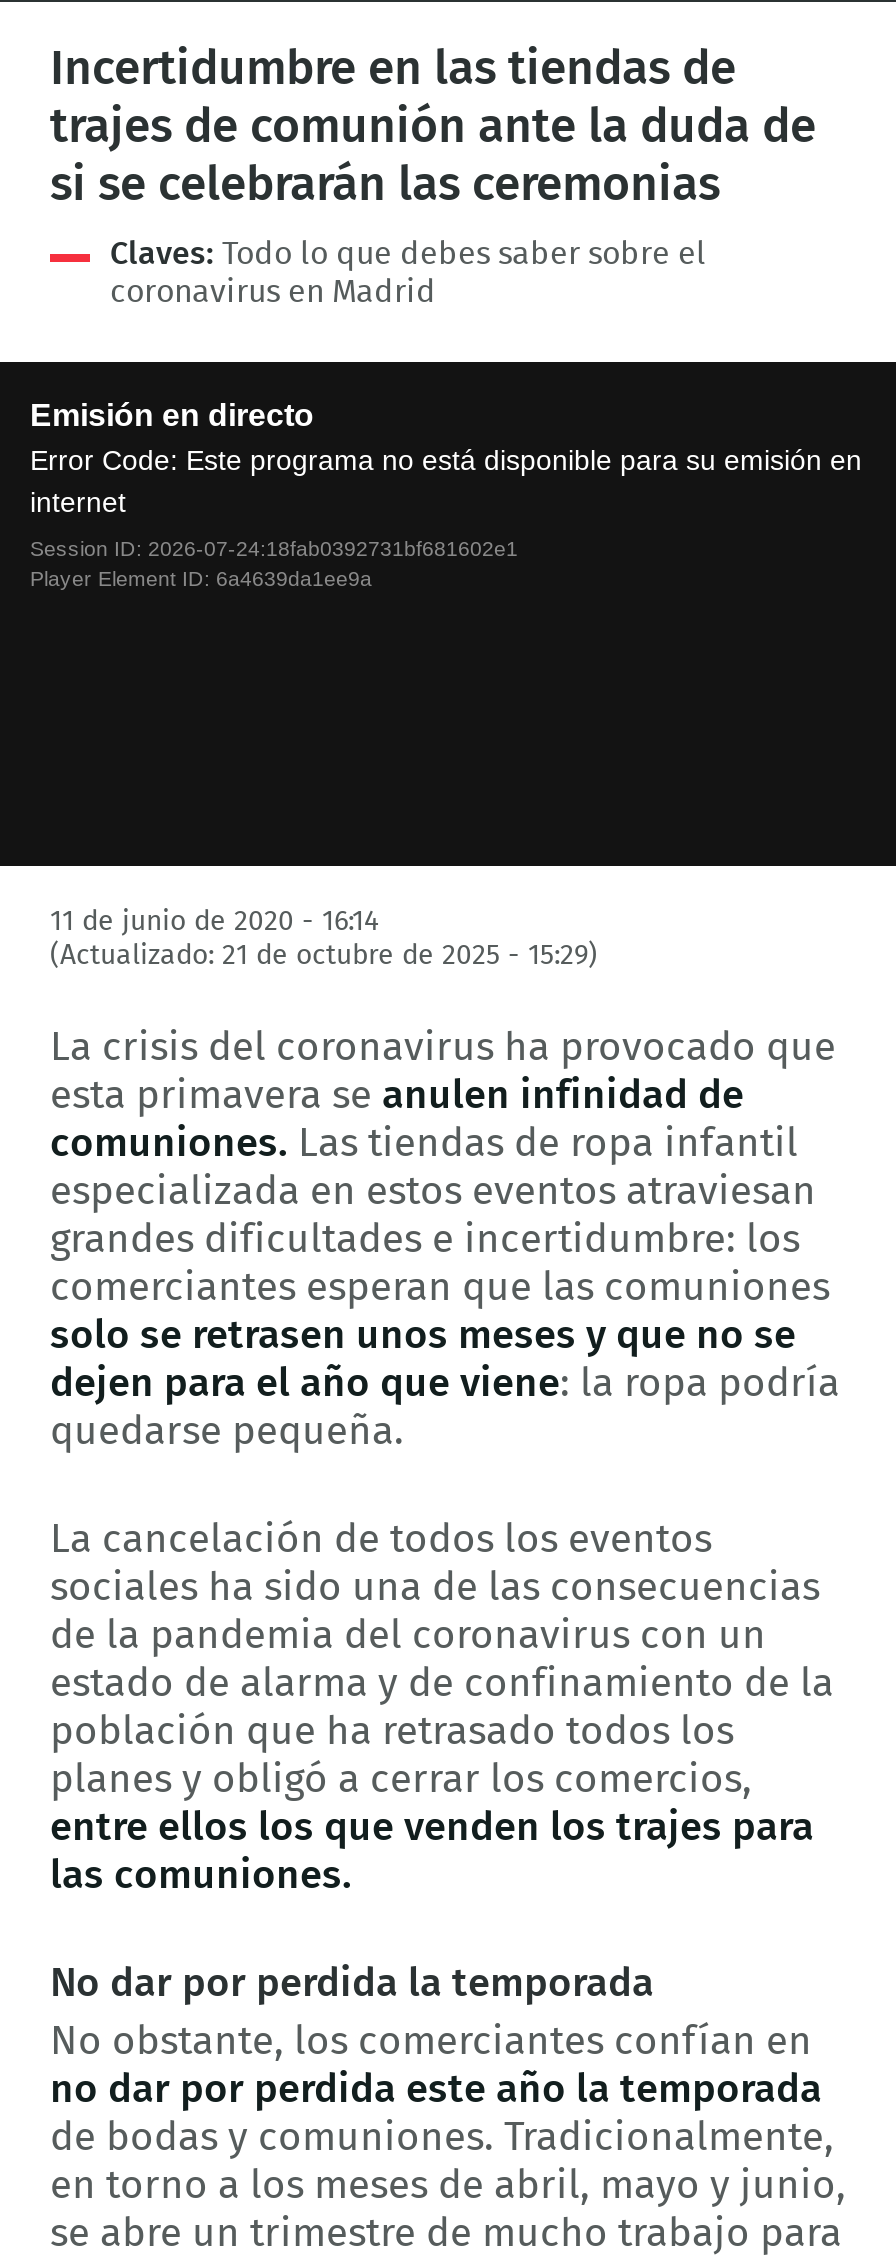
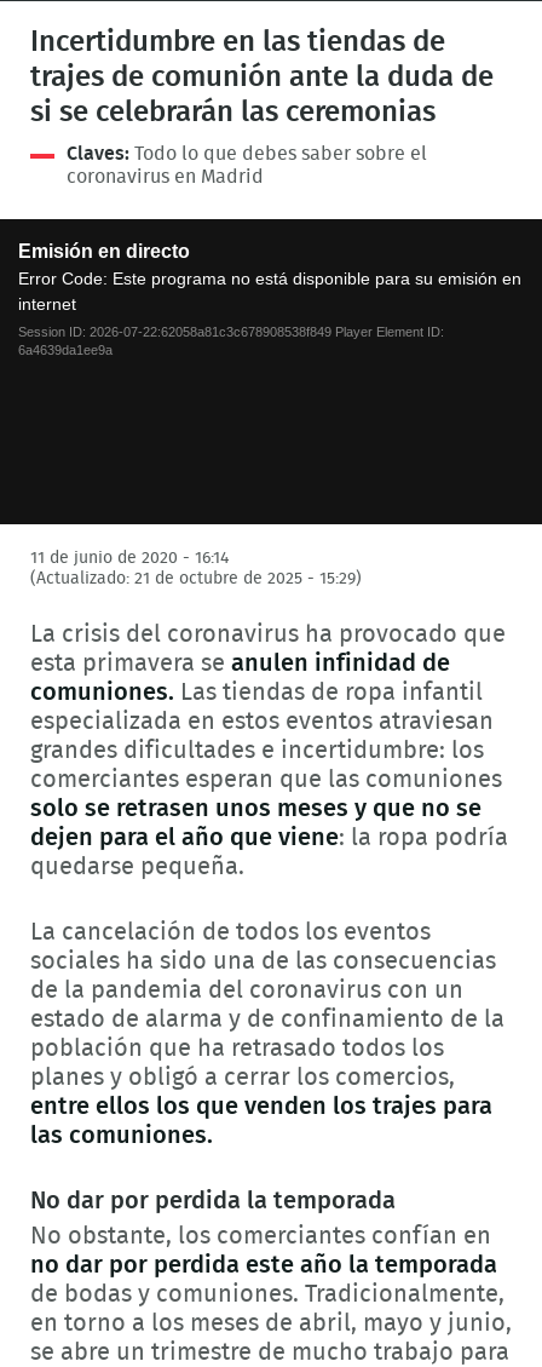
[30,536,518,590] Session ID: 2026-07-24:18fab0392731bf681602e1 | Player Element ID: 6a4639da1ee9a -> [18,325,444,357] Session ID: 2026-07-22:62058a81c3c678908538f849 Player Element ID: | 6a4639da1ee9a

